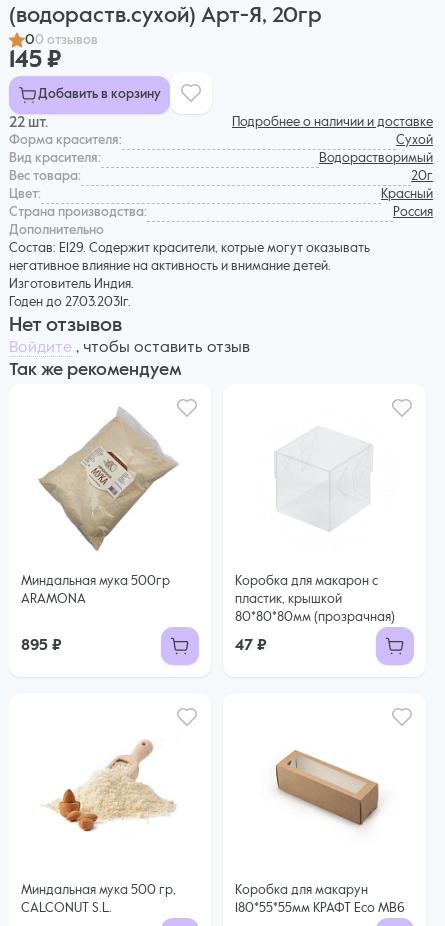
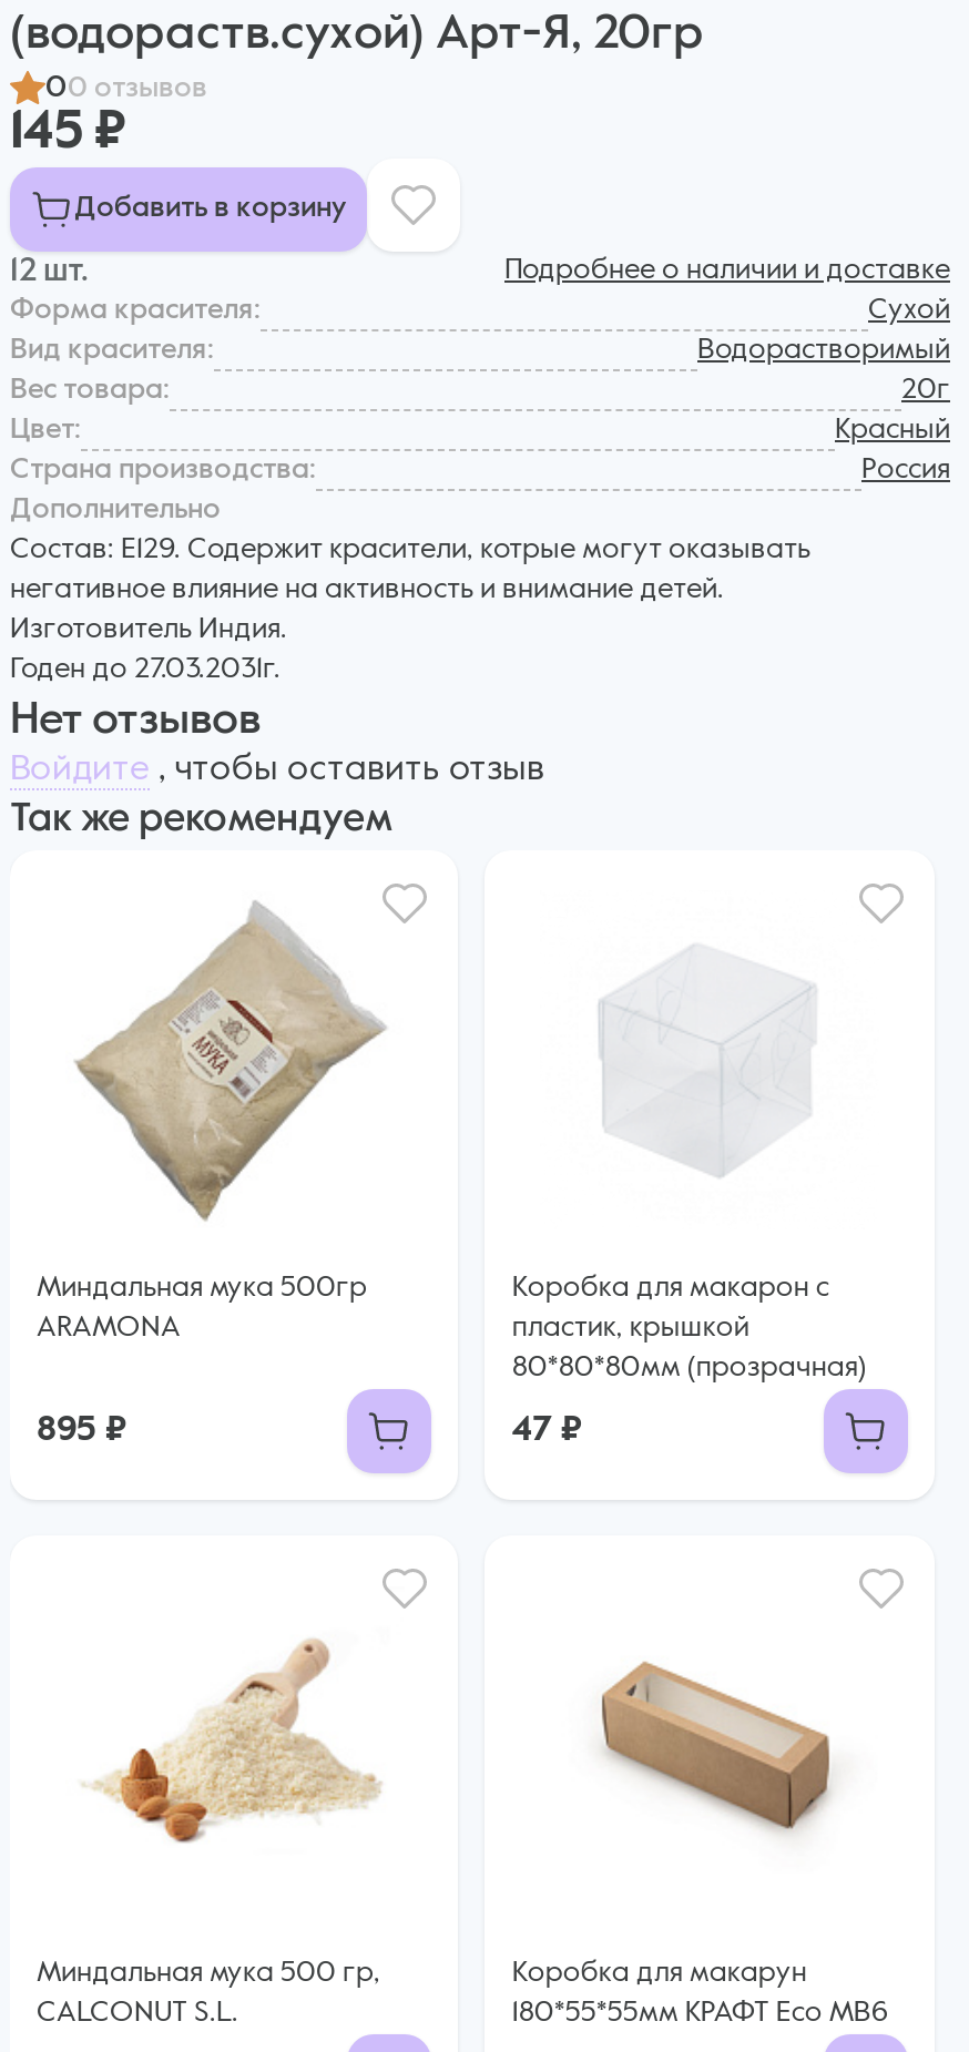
[9,115,48,130] 22 шт. -> [10,254,88,287] 12 шт.

